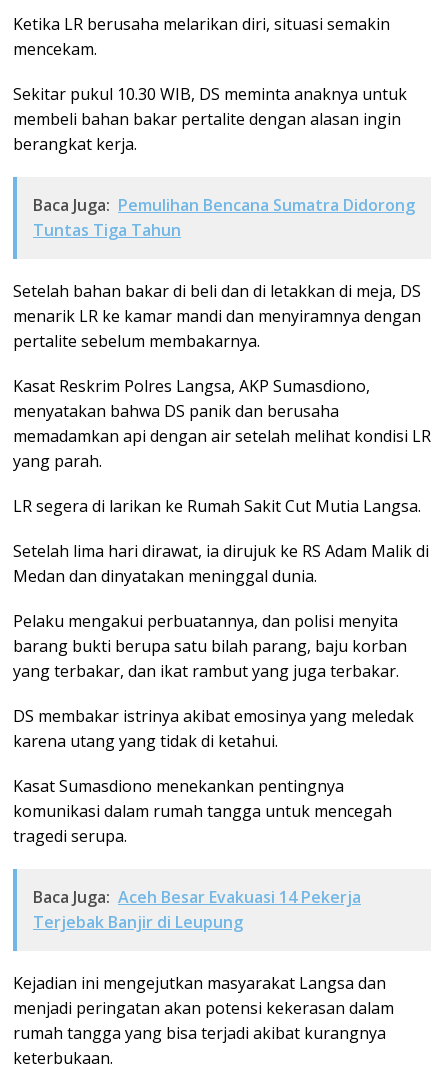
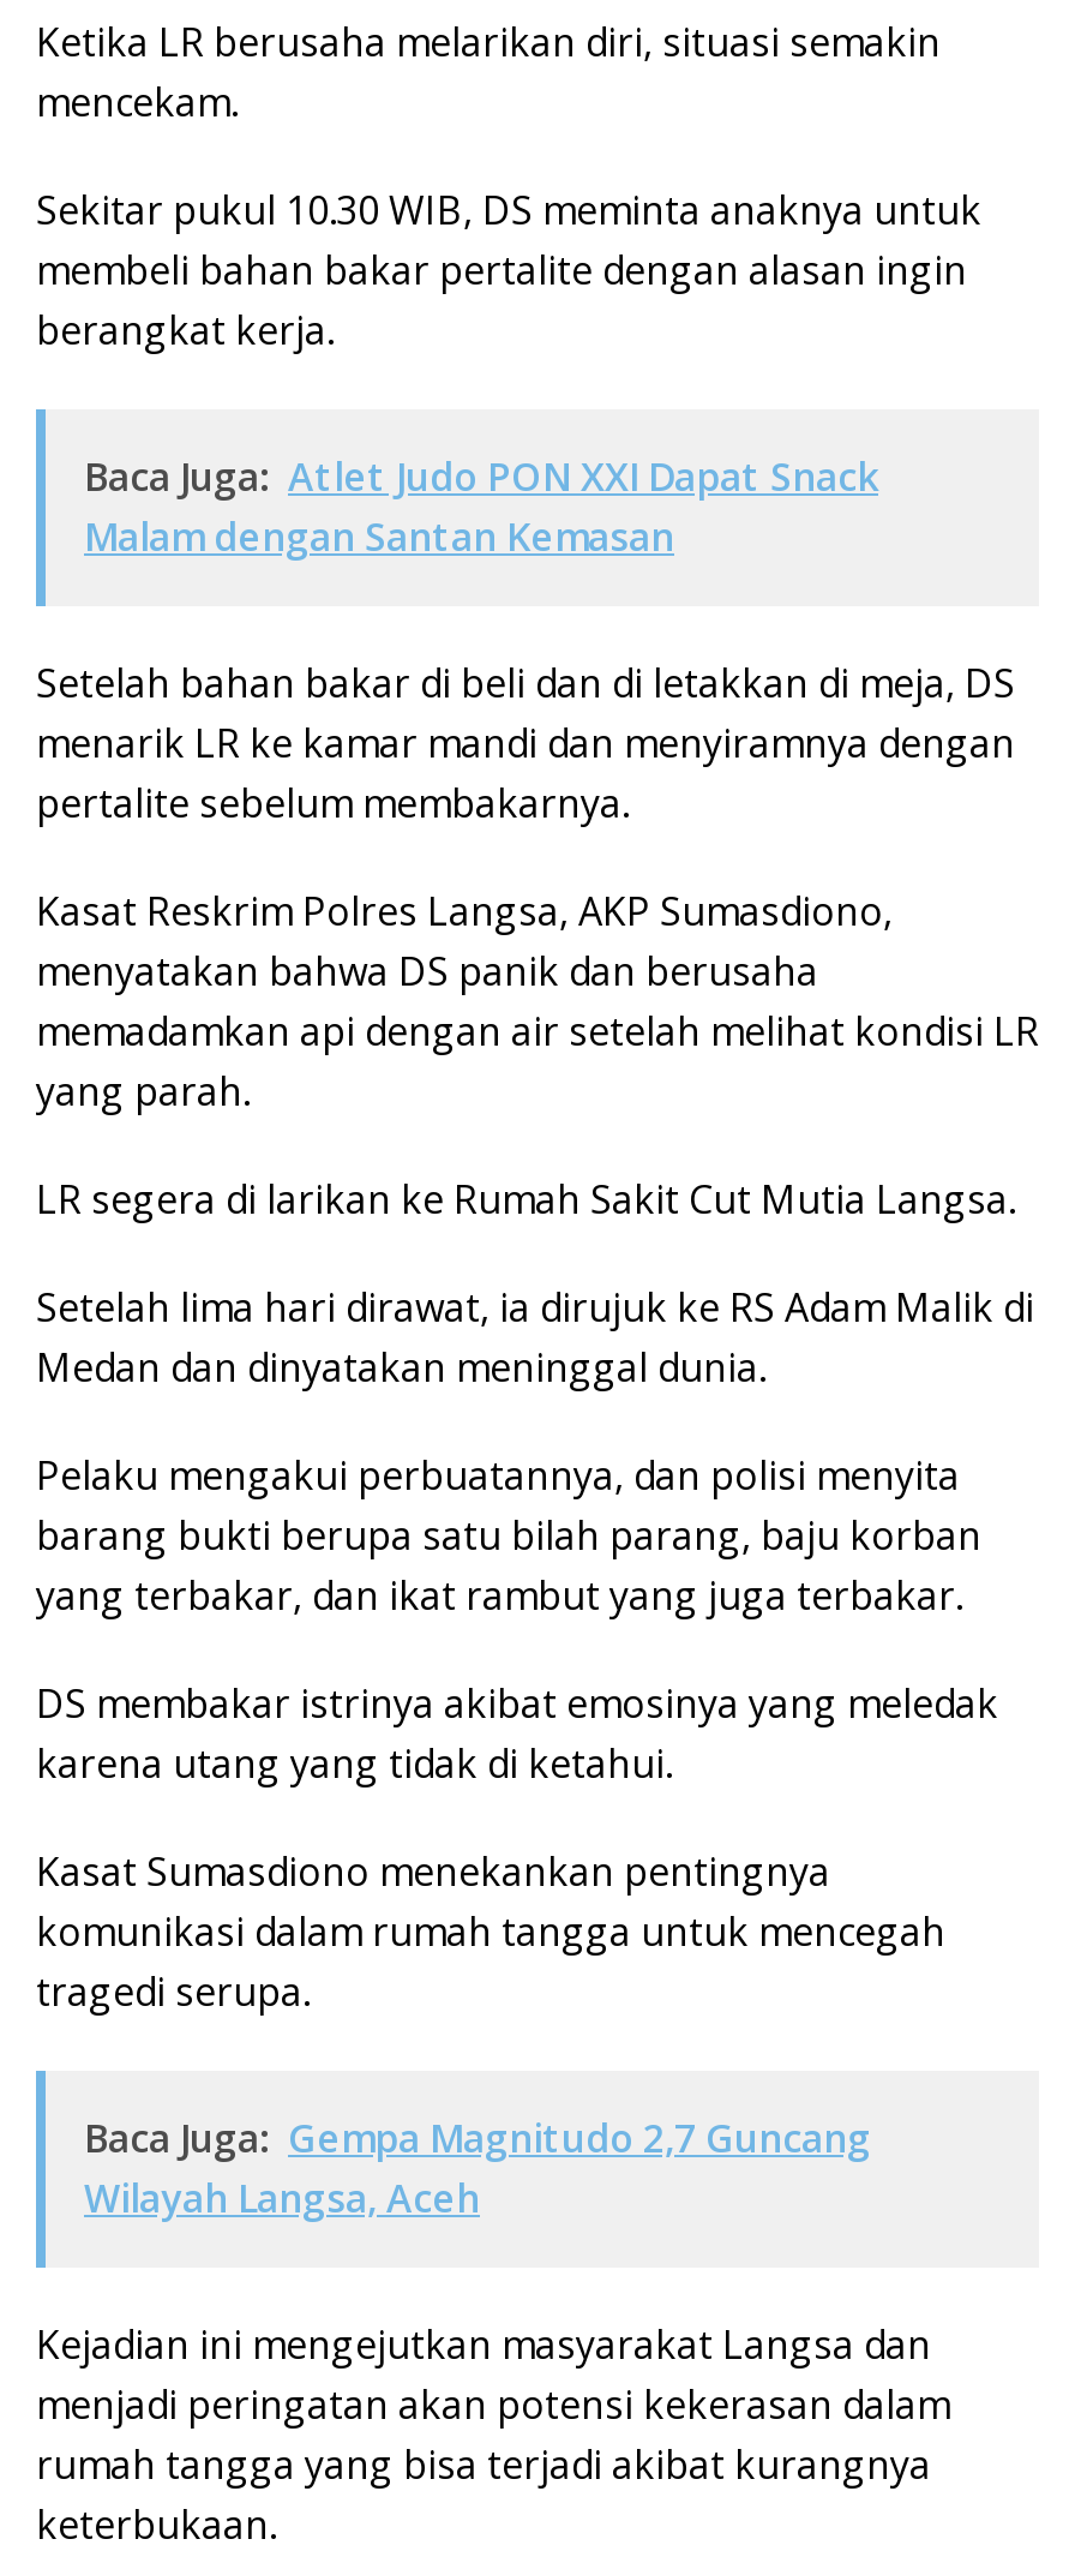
[33,194,415,241] Baca Juga: Pemulihan Bencana Sumatra Didorong | Tuntas Tiga Tahun -> [84,450,878,563] Baca Juga: Atlet Judo PON XXI Dapat Snack | Malam dengan Santan Kemasan
[33,886,361,933] Baca Juga: Aceh Besar Evakuasi 14 Pekerja | Terjebak Banjir di Leupung -> [84,2111,871,2224] Baca Juga: Gempa Magnitudo 2,7 Guncang | Wilayah Langsa, Aceh

